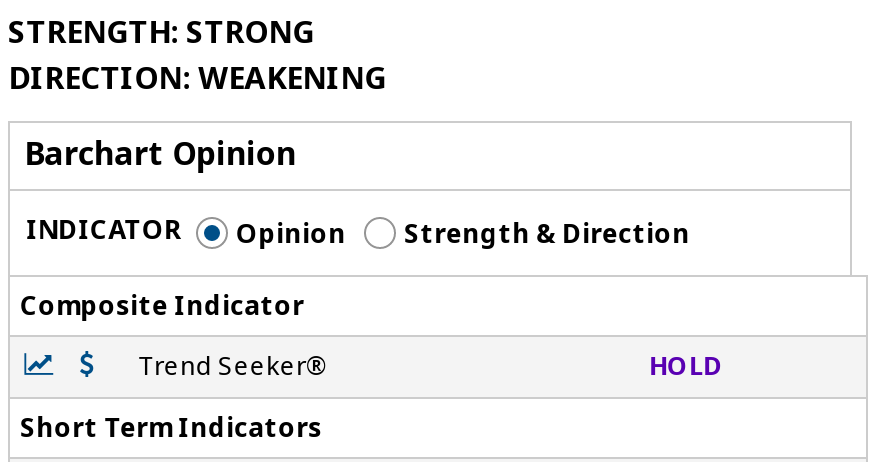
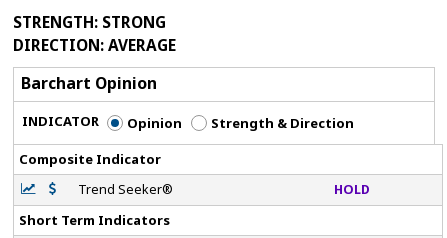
[8,56,386,98] DIRECTION: WEAKENING -> [13,34,176,55] DIRECTION: AVERAGE

